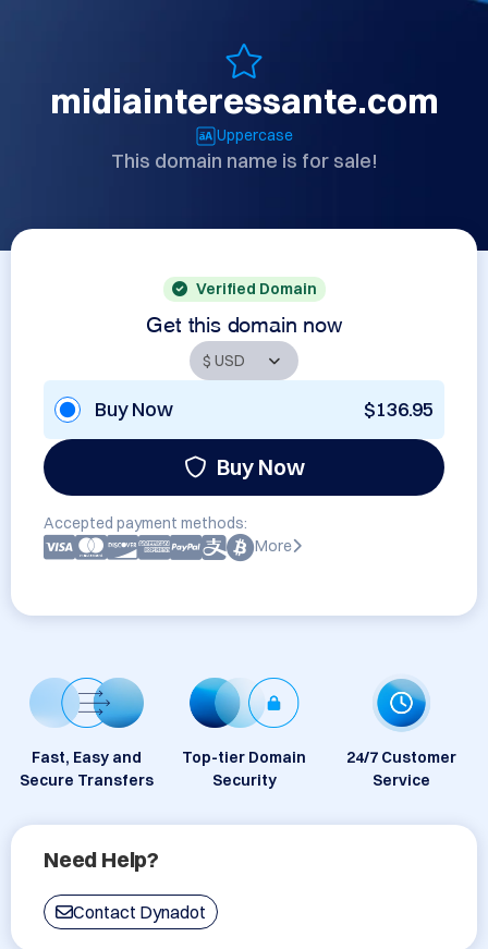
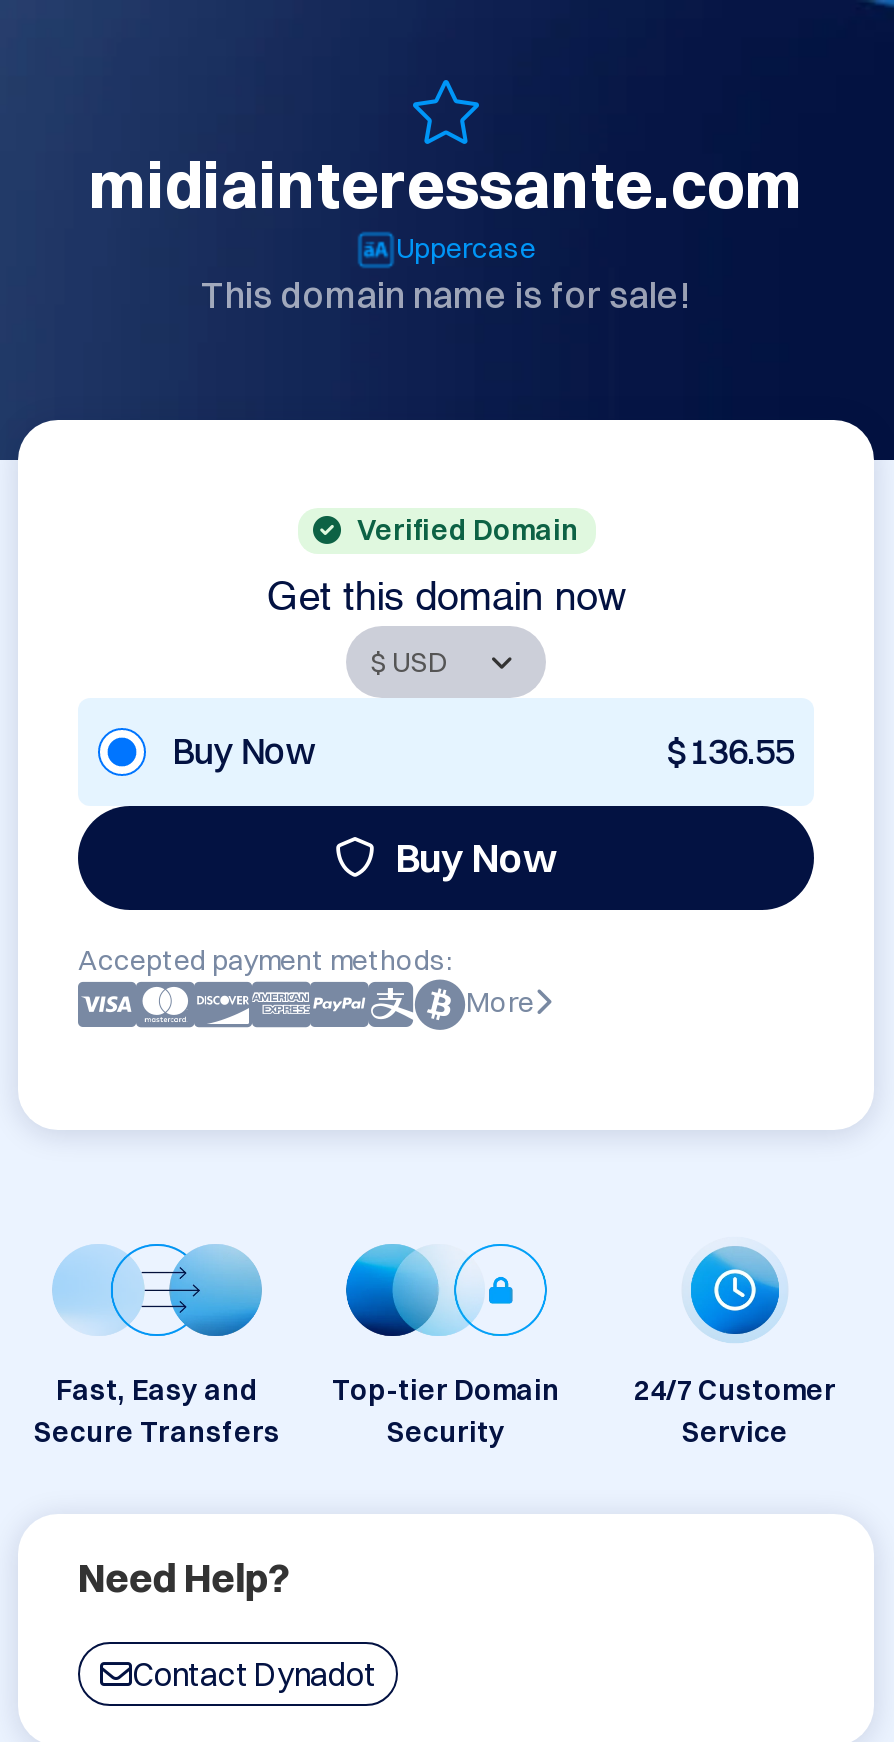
[364,397,434,422] $136.95 -> [666,728,794,774] $136.55

